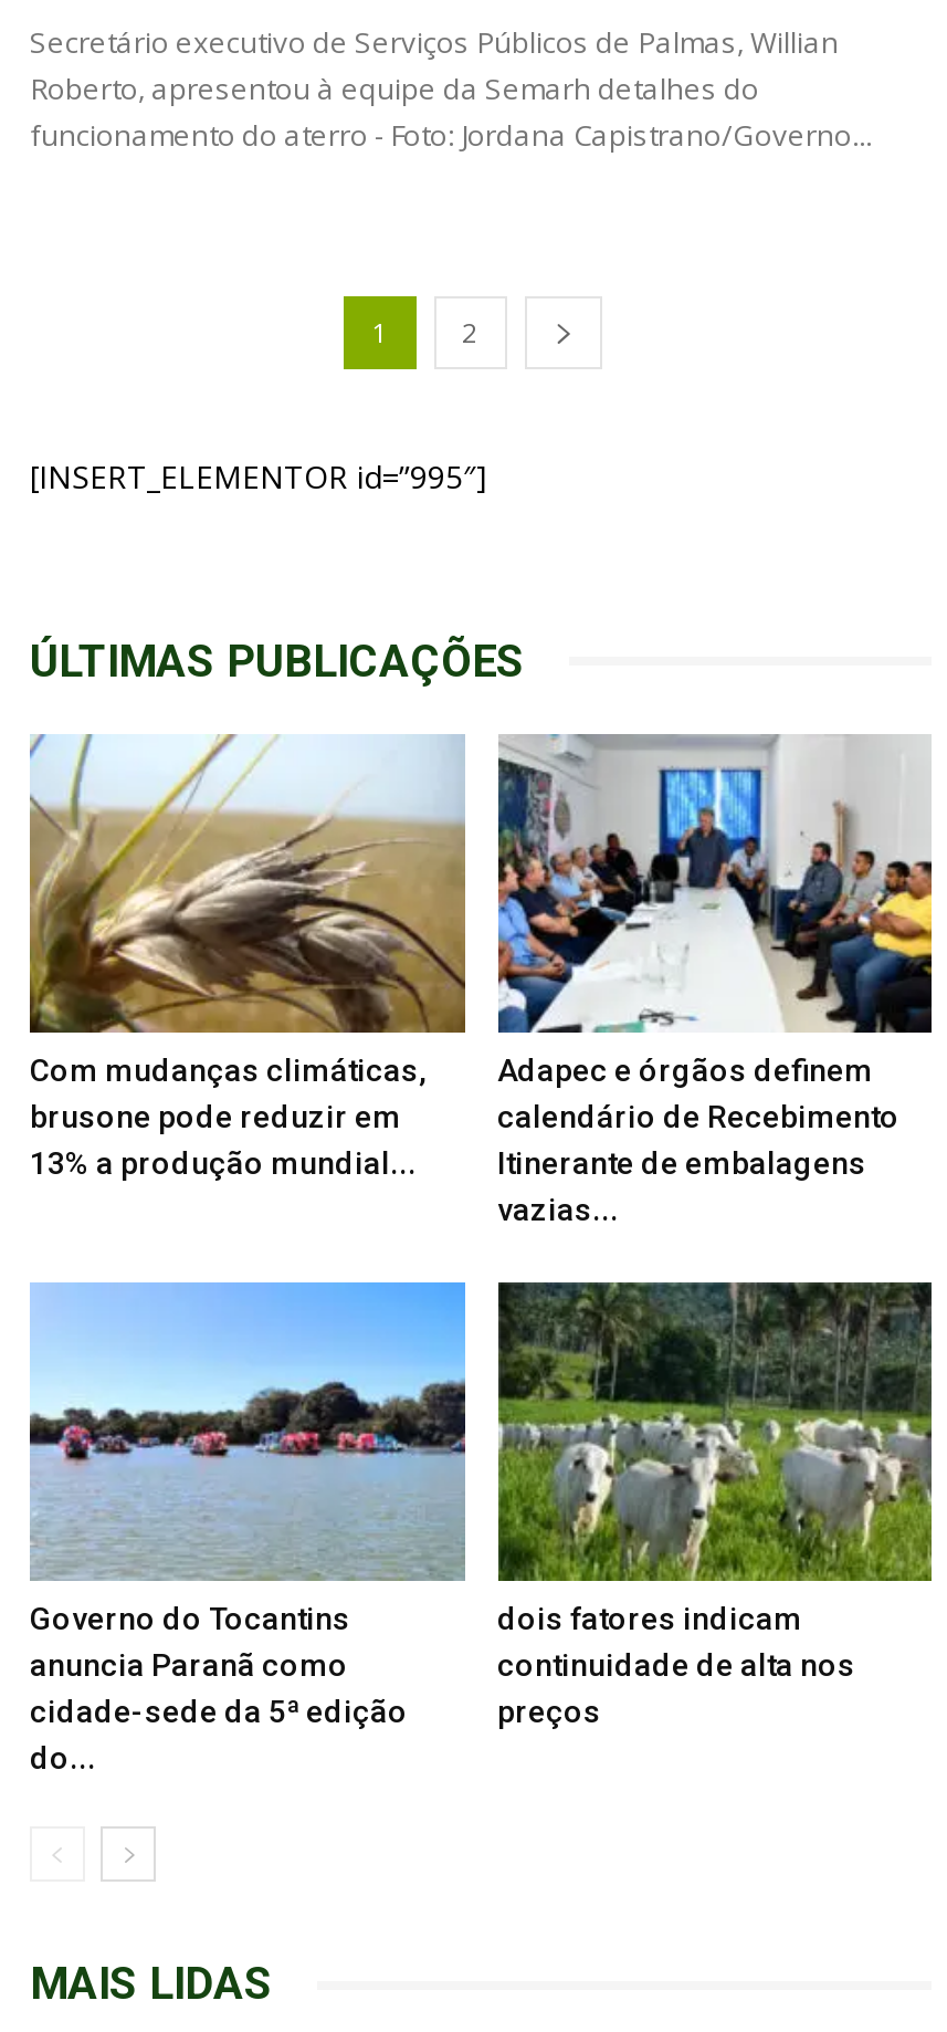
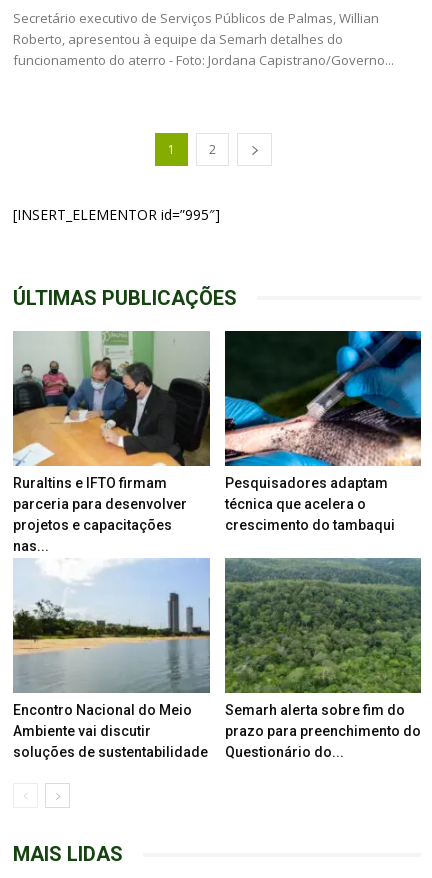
[28,734,467,1181] [image] | Com mudanças climáticas, | brusone pode reduzir em | 13% a produção mundial... -> [12,330,211,554] [image] | Ruraltins e IFTO firmam | parceria para desenvolver | projetos e capacitações | nas...
[496,734,934,1227] [image] | Adapec e órgãos definem | calendário de Recebimento | Itinerante de embalagens | vazias... -> [224,330,422,533] [image] | Pesquisadores adaptam | técnica que acelera o | crescimento do tambaqui
[28,1280,465,1776] [image] | Governo do Tocantins | anuncia Paranã como | cidade-sede da 5ª edição | do... -> [12,557,210,760] [image] | Encontro Nacional do Meio | Ambiente vai discutir | soluções de sustentabilidade
[496,1280,932,1729] [image] | dois fatores indicam | continuidade de alta nos | preços -> [224,557,421,760] [image] | Semarh alerta sobre fim do | prazo para preenchimento do | Questionário do...

